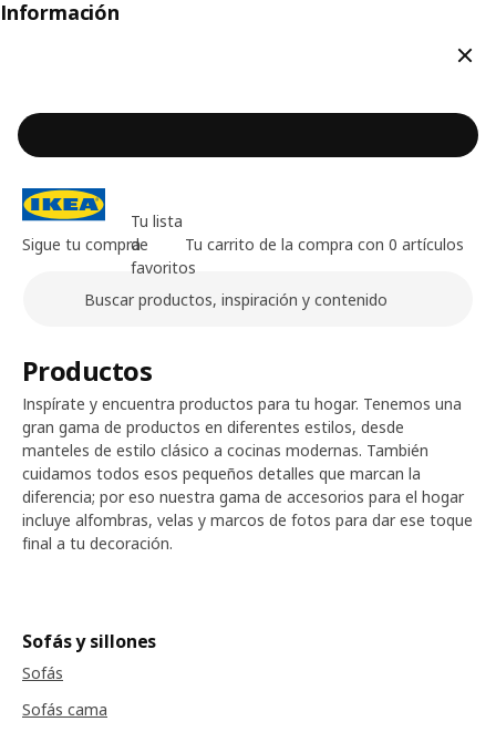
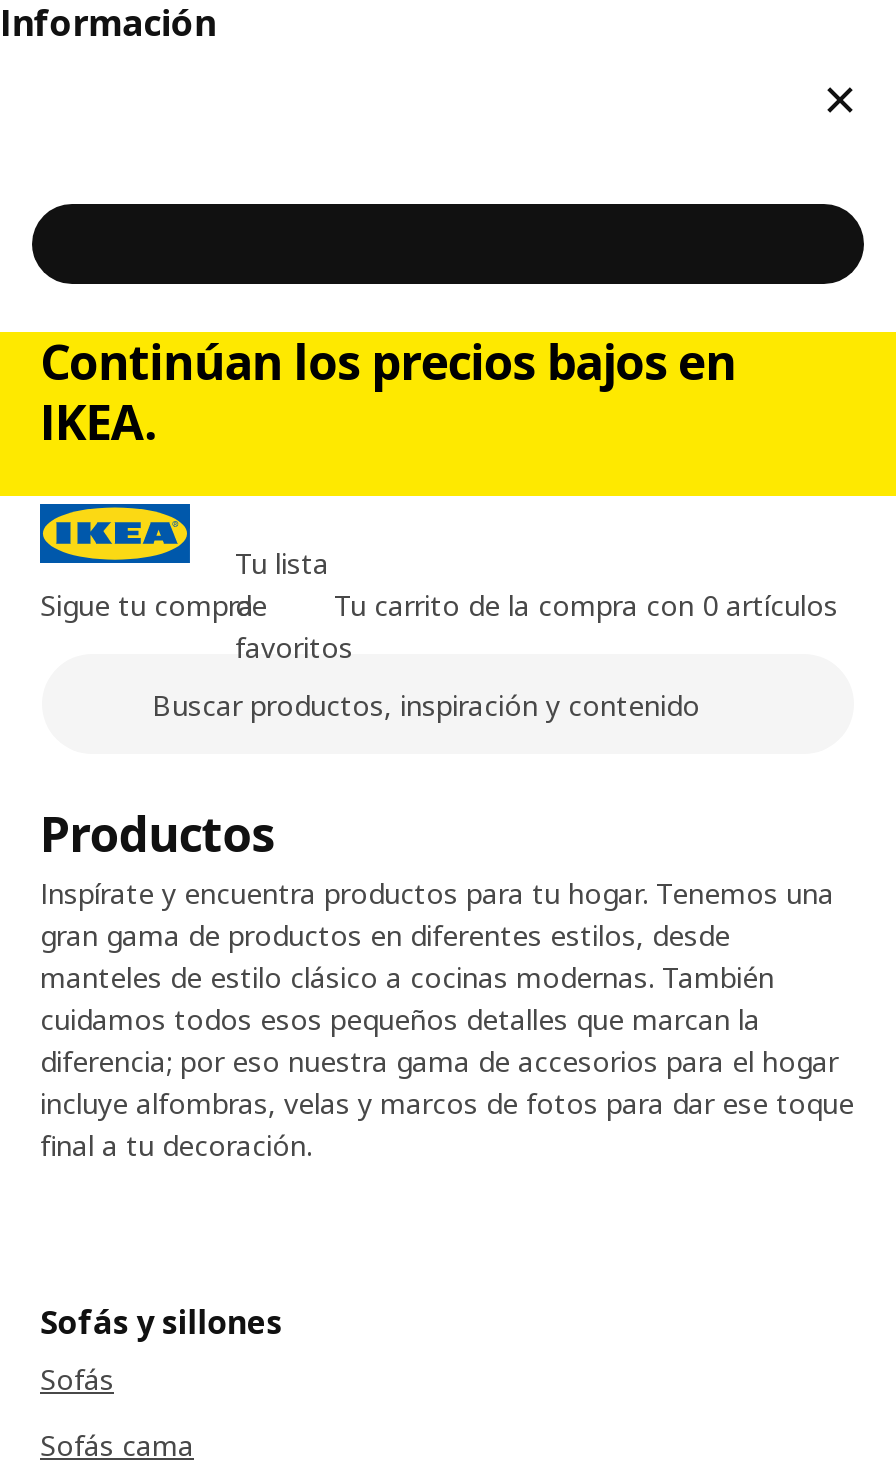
none -> [40,328,736,454] Continúan los precios bajos en | IKEA.

